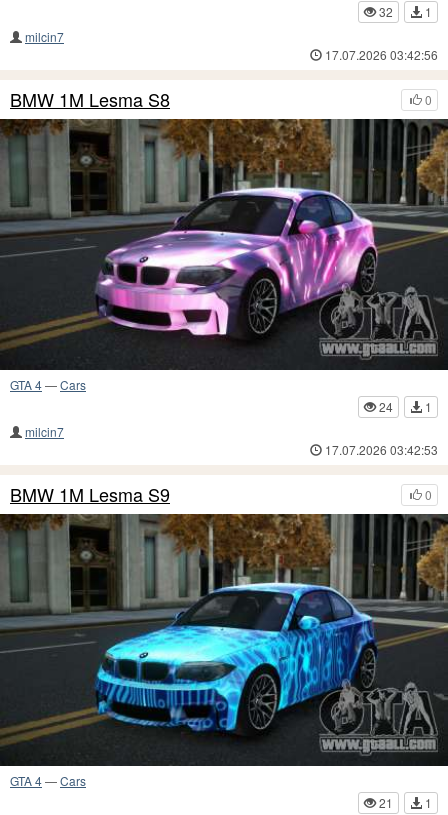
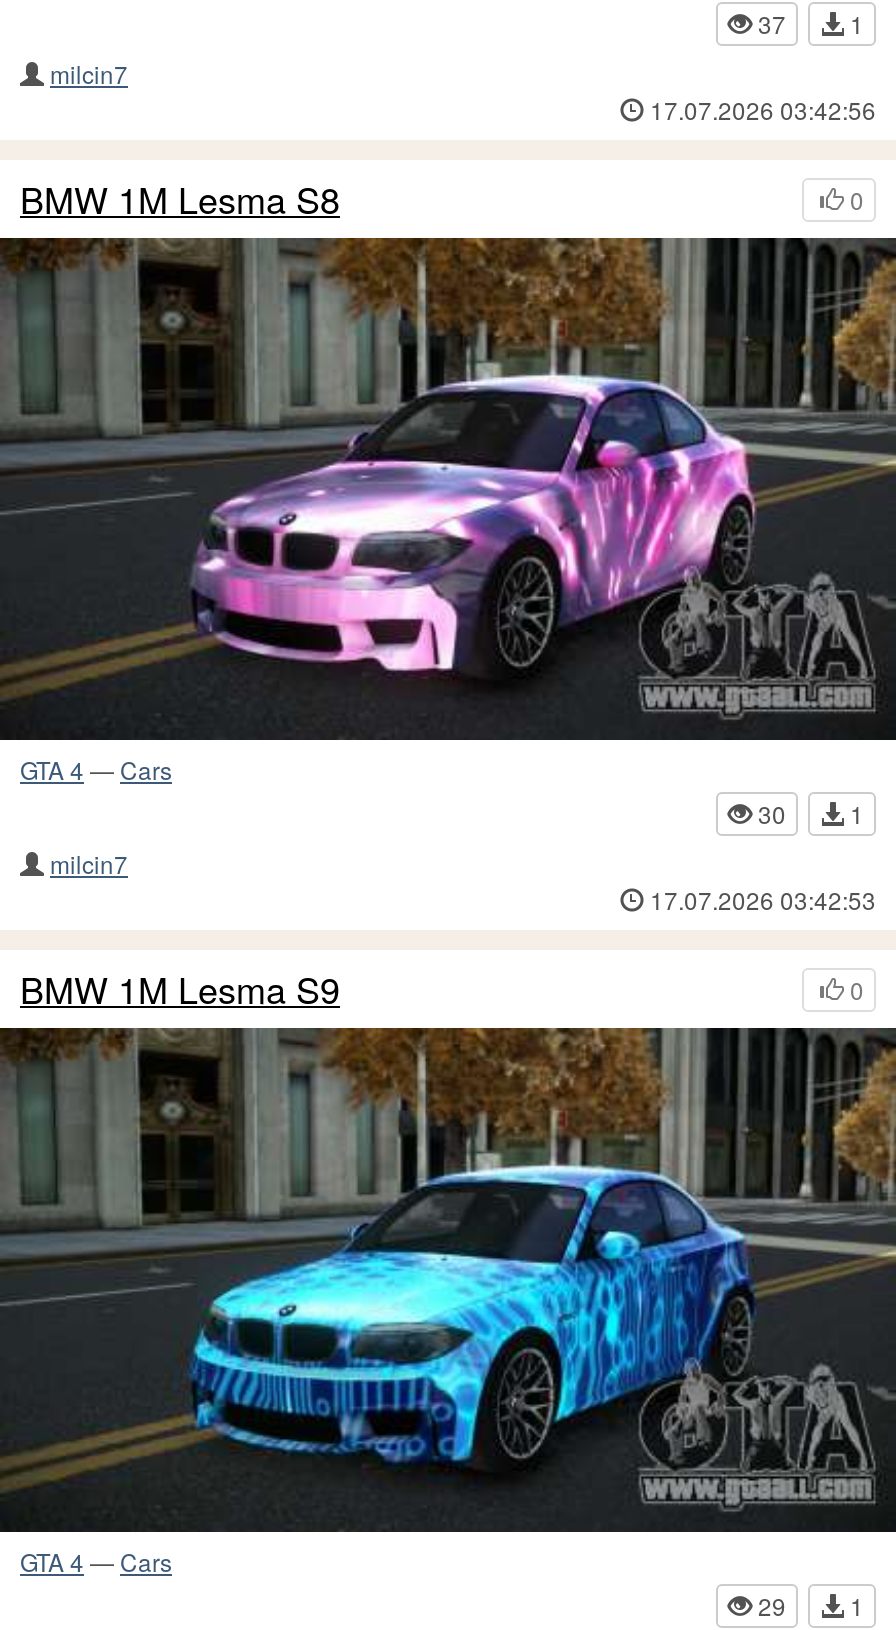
[379,3,432,20] 32 1 -> [758,6,864,40] 37 1
[379,398,432,415] 24 1 -> [758,797,864,831] 30 1
[379,794,432,811] 21 1 -> [758,1588,864,1622] 29 1

